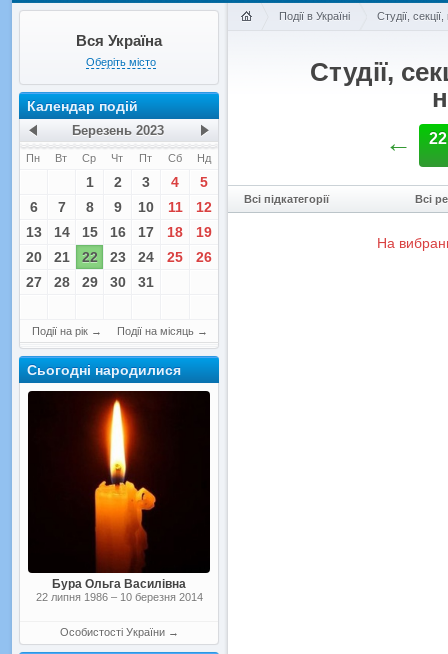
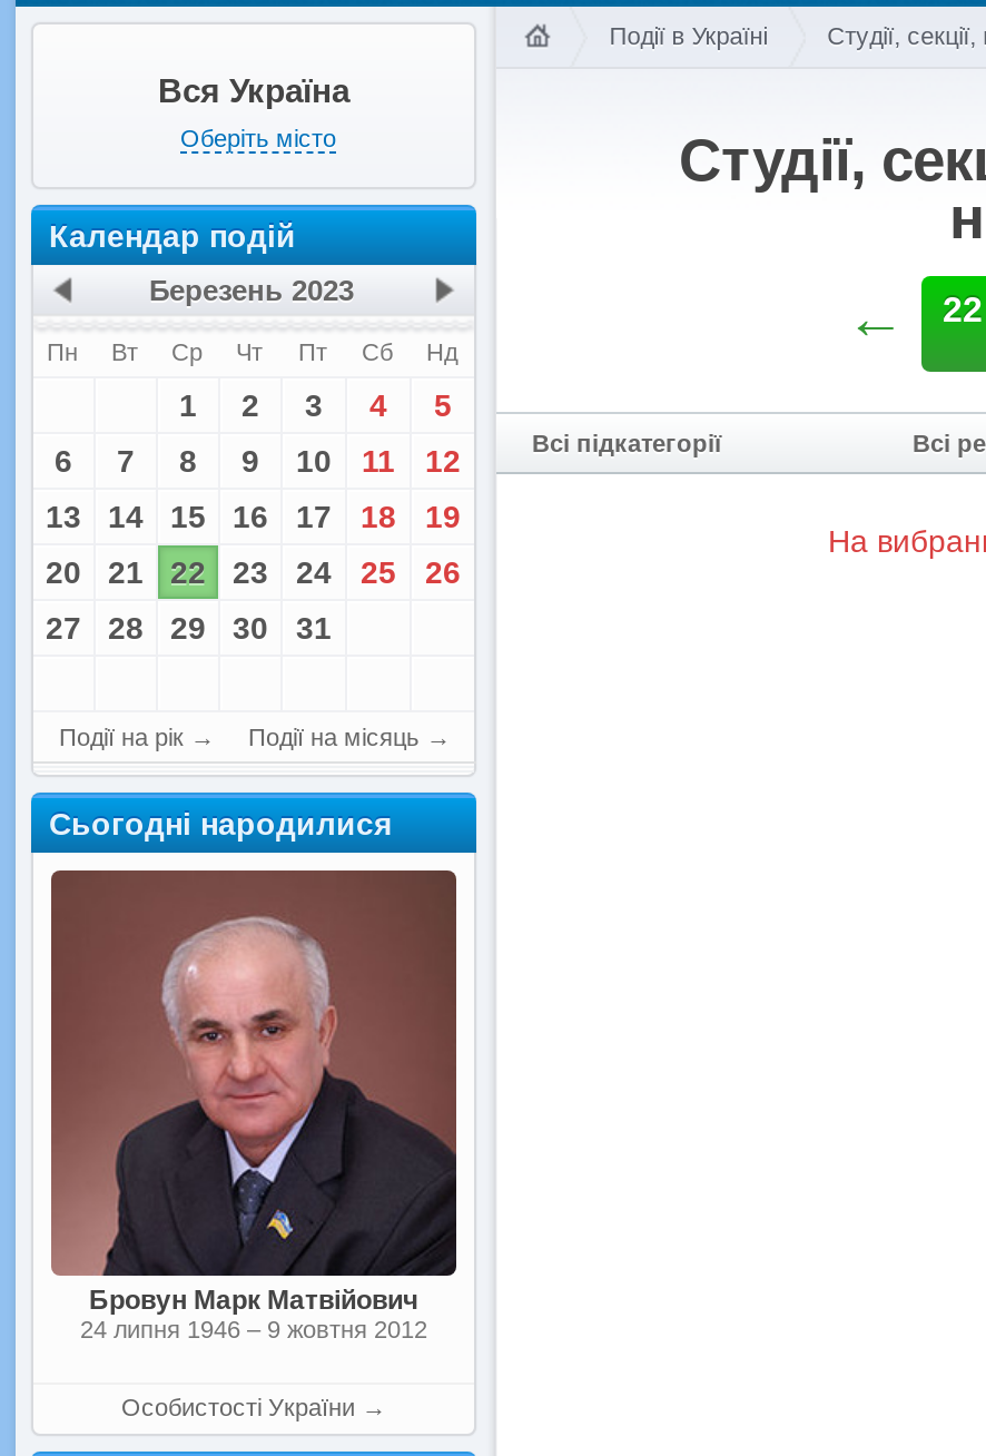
[27,391,211,603] [image] | Бура Ольга Василівна | 22 липня 1986 – 10 березня 2014 -> [49,868,459,1342] [image] | Бровун Марк Матвійович | 24 липня 1946 – 9 жовтня 2012

